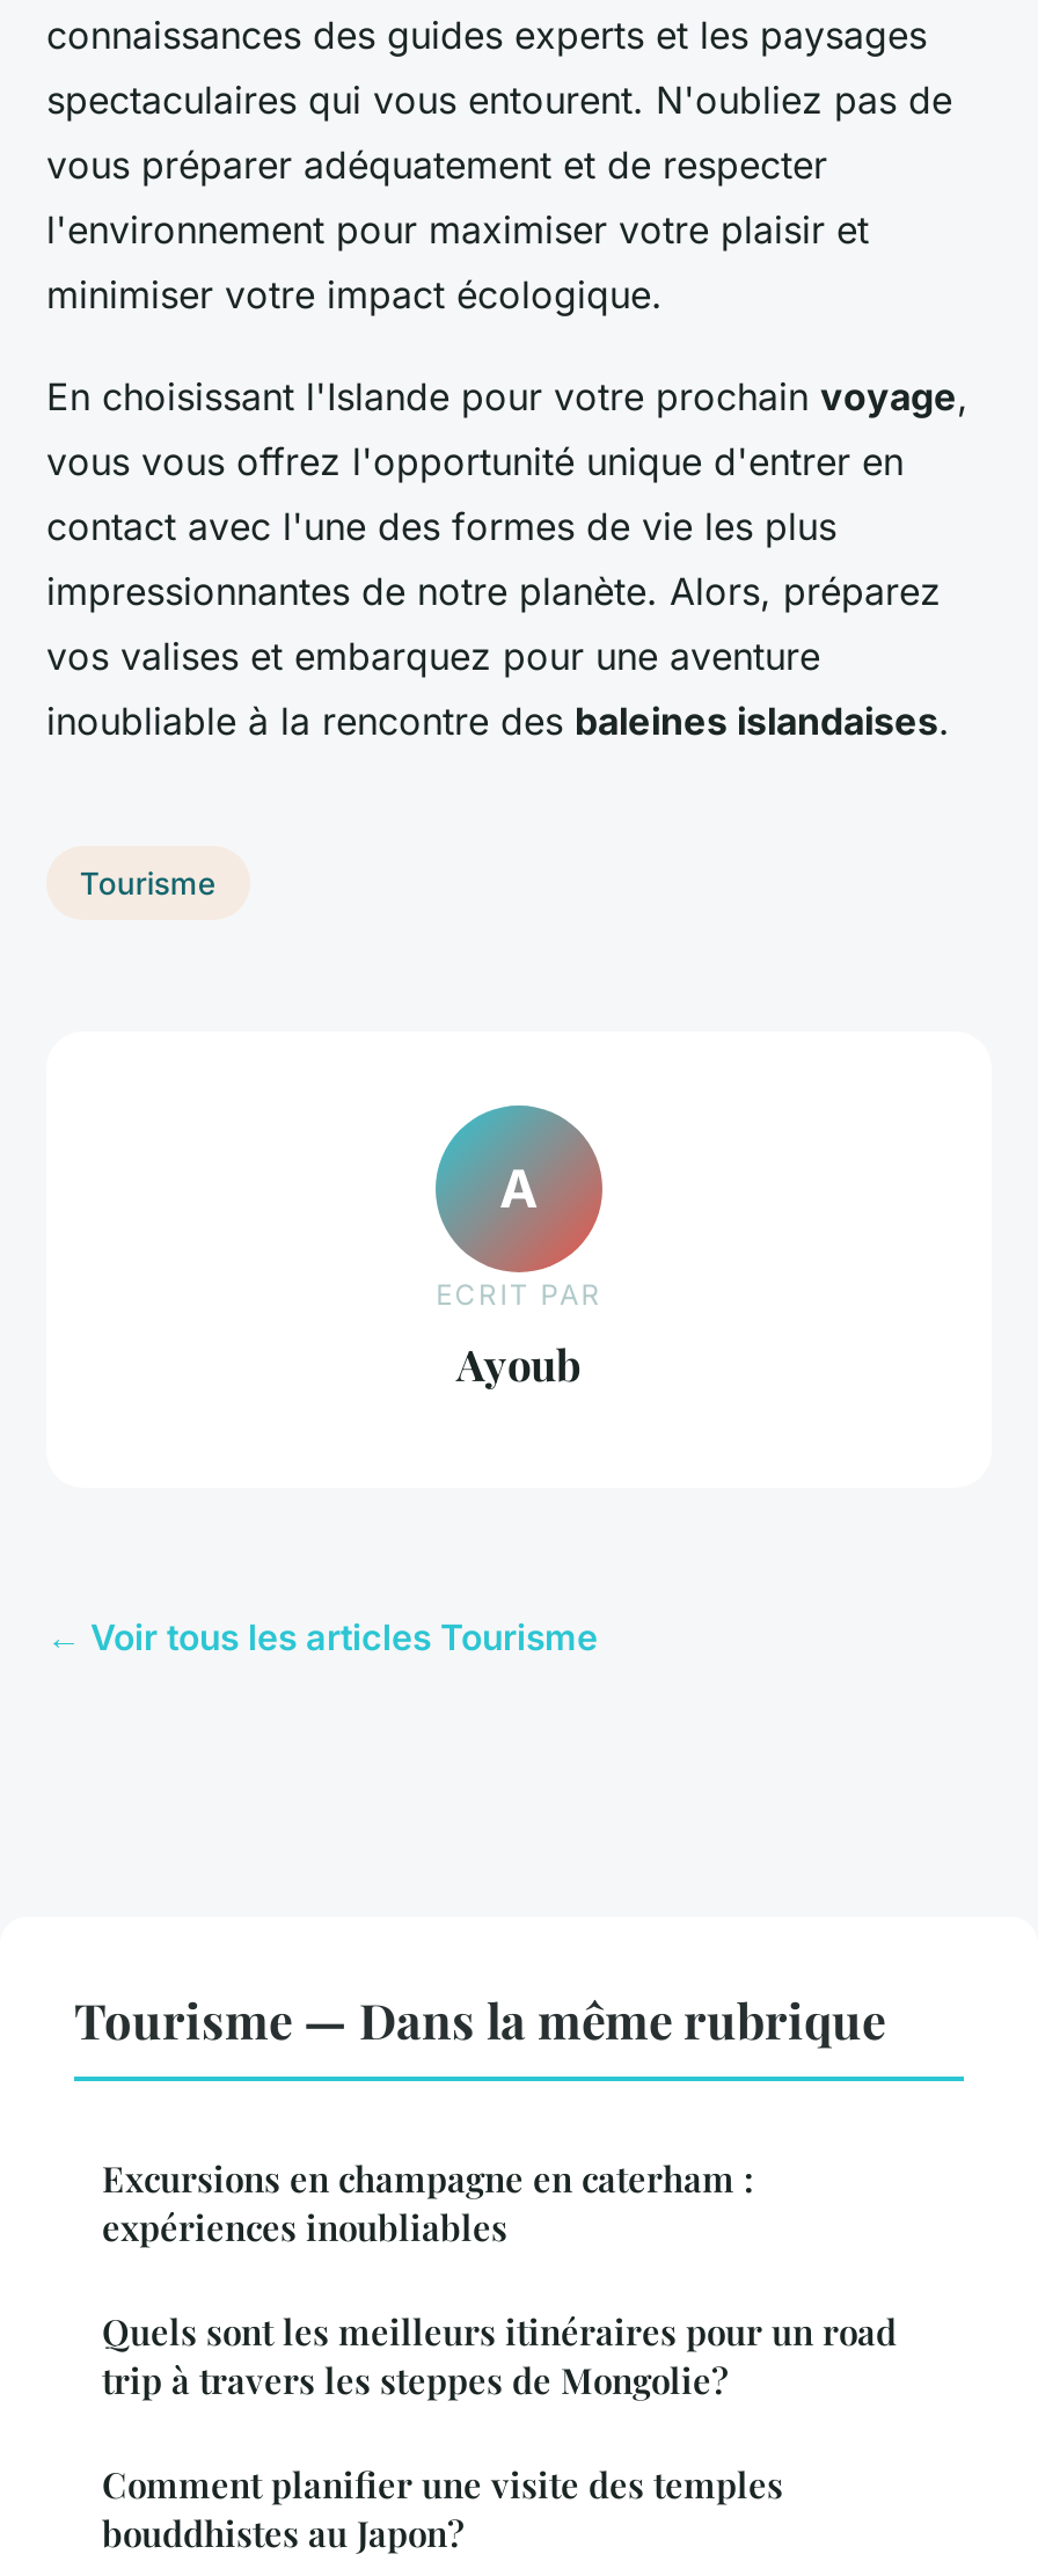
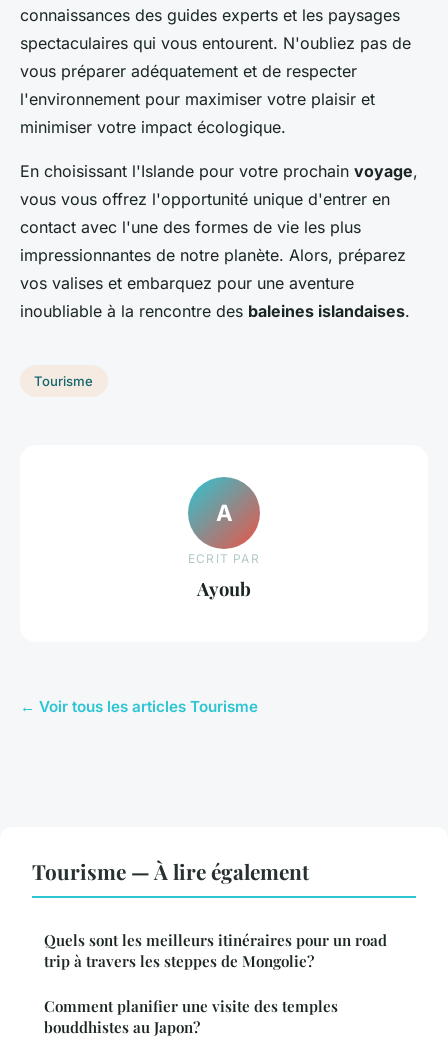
[74,1987,885,2251] Tourisme — Dans la même rubrique | Excursions en champagne en caterham : | expériences inoubliables -> [32,857,309,885] Tourisme — À lire également

